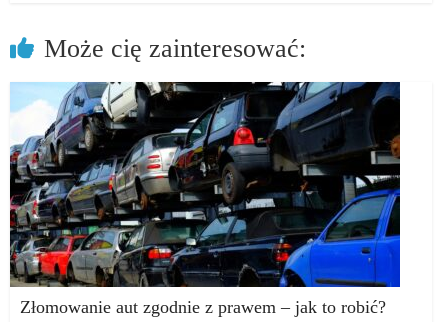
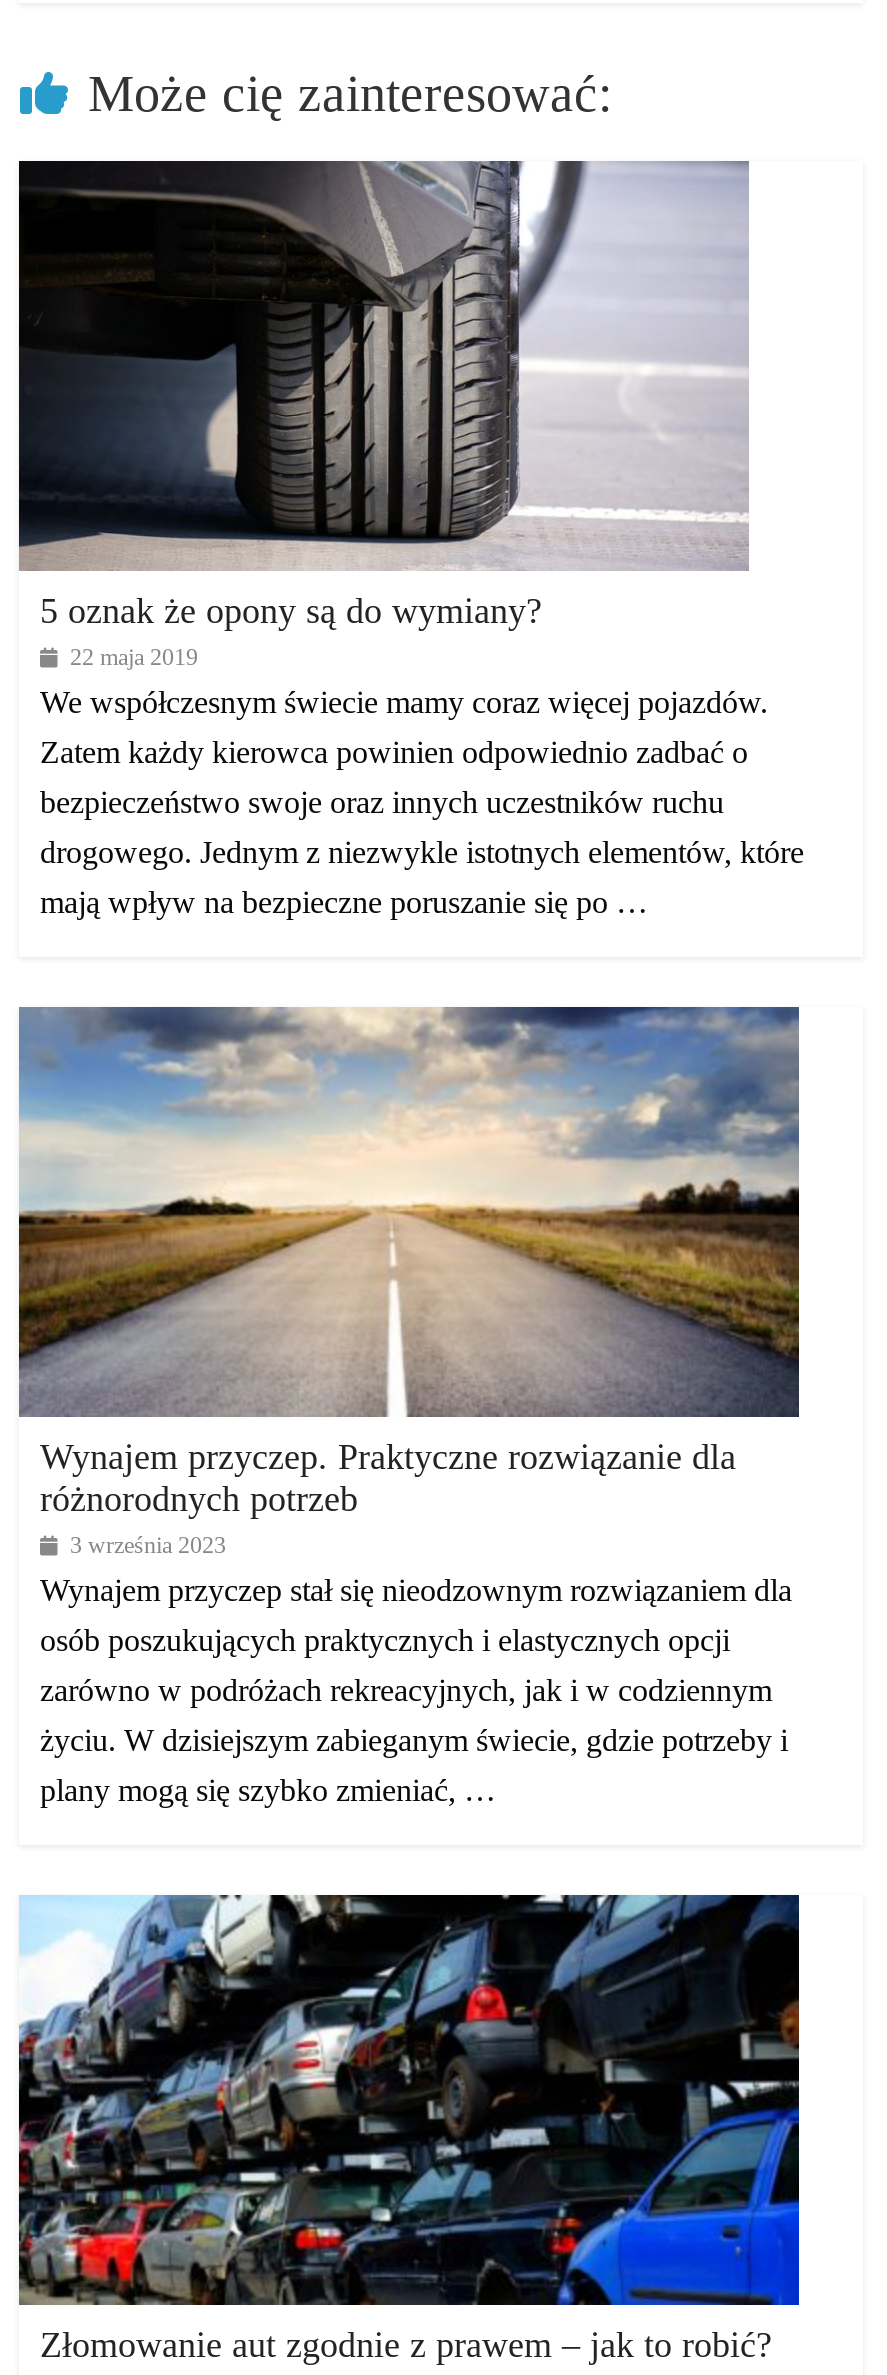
none -> [17,159,804,919] [image] | 5 oznak że opony są do wymiany? | 22 maja 2019 | We współczesnym świecie mamy coraz więcej pojazdów. | Zatem każdy kierowca powinien odpowiednio zadbać o | bezpieczeństwo swoje oraz innych uczestników ruchu | drogowego. Jednym z niezwykle istotnych elementów, które | mają wpływ na bezpieczne poruszanie się po …
none -> [17,1005,801,1807] [image] | Wynajem przyczep. Praktyczne rozwiązanie dla | różnorodnych potrzeb | 3 września 2023 | Wynajem przyczep stał się nieodzownym rozwiązaniem dla | osób poszukujących praktycznych i elastycznych opcji | zarówno w podróżach rekreacyjnych, jak i w codziennym | życiu. W dzisiejszym zabieganym świecie, gdzie potrzeby i | plany mogą się szybko zmieniać, …

